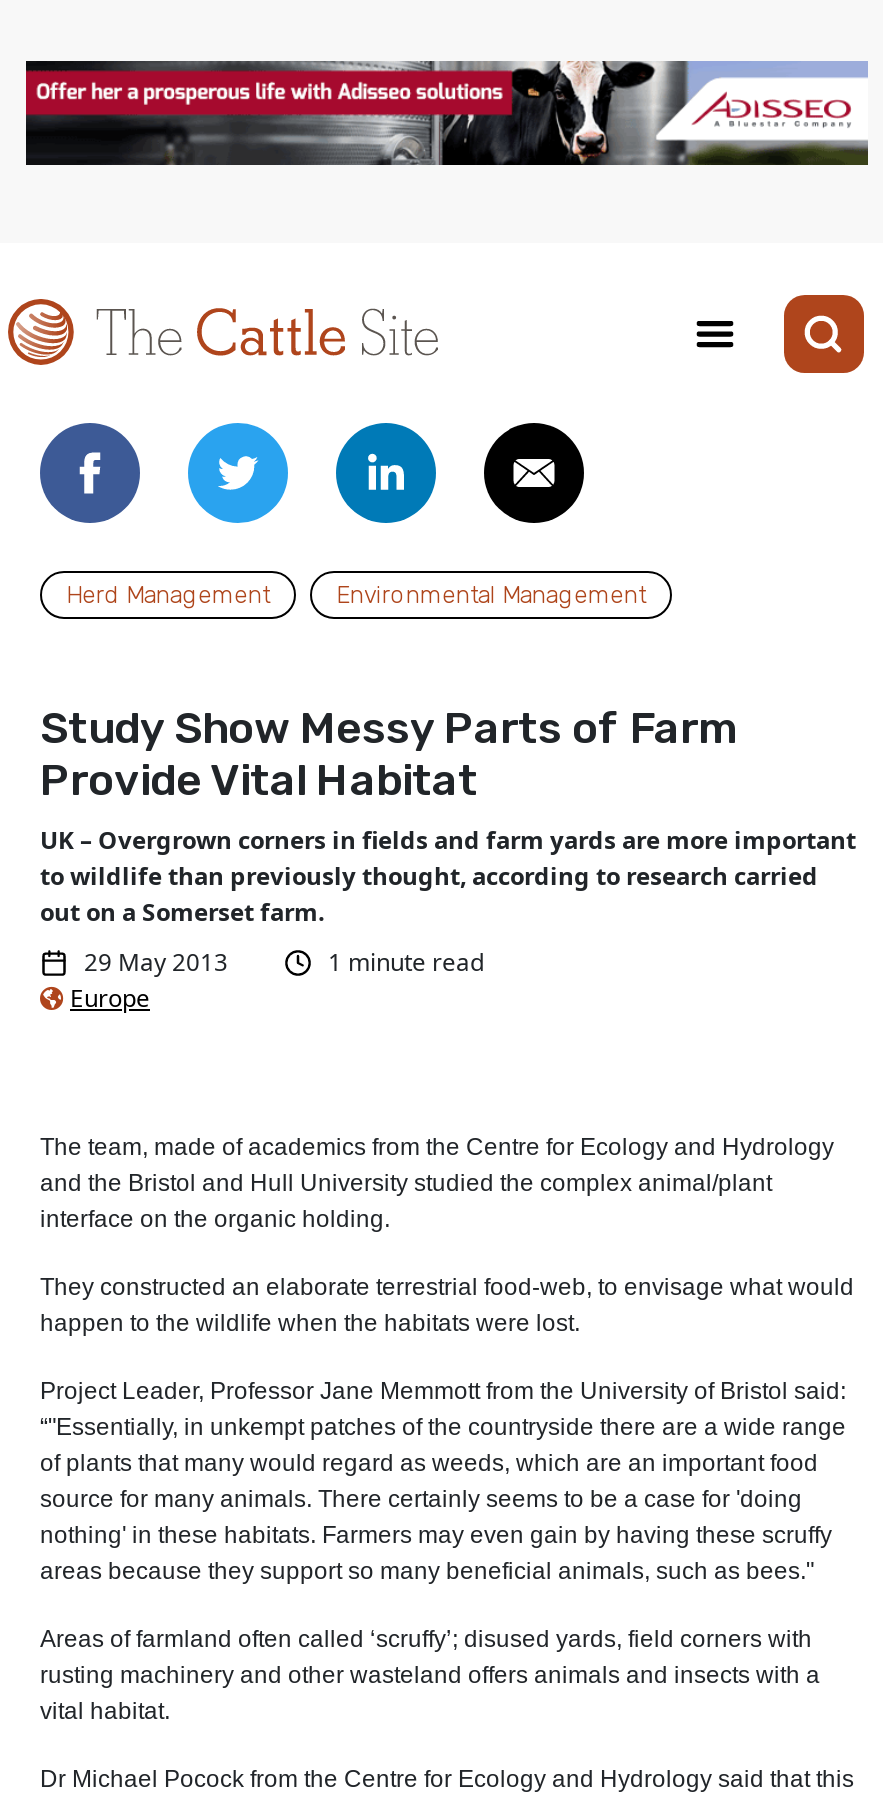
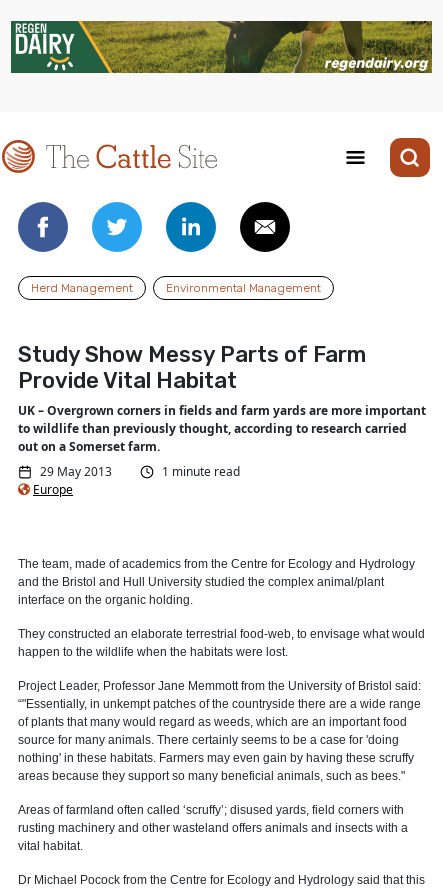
[24,59,868,167] [image] -> [10,20,433,74] [image]

